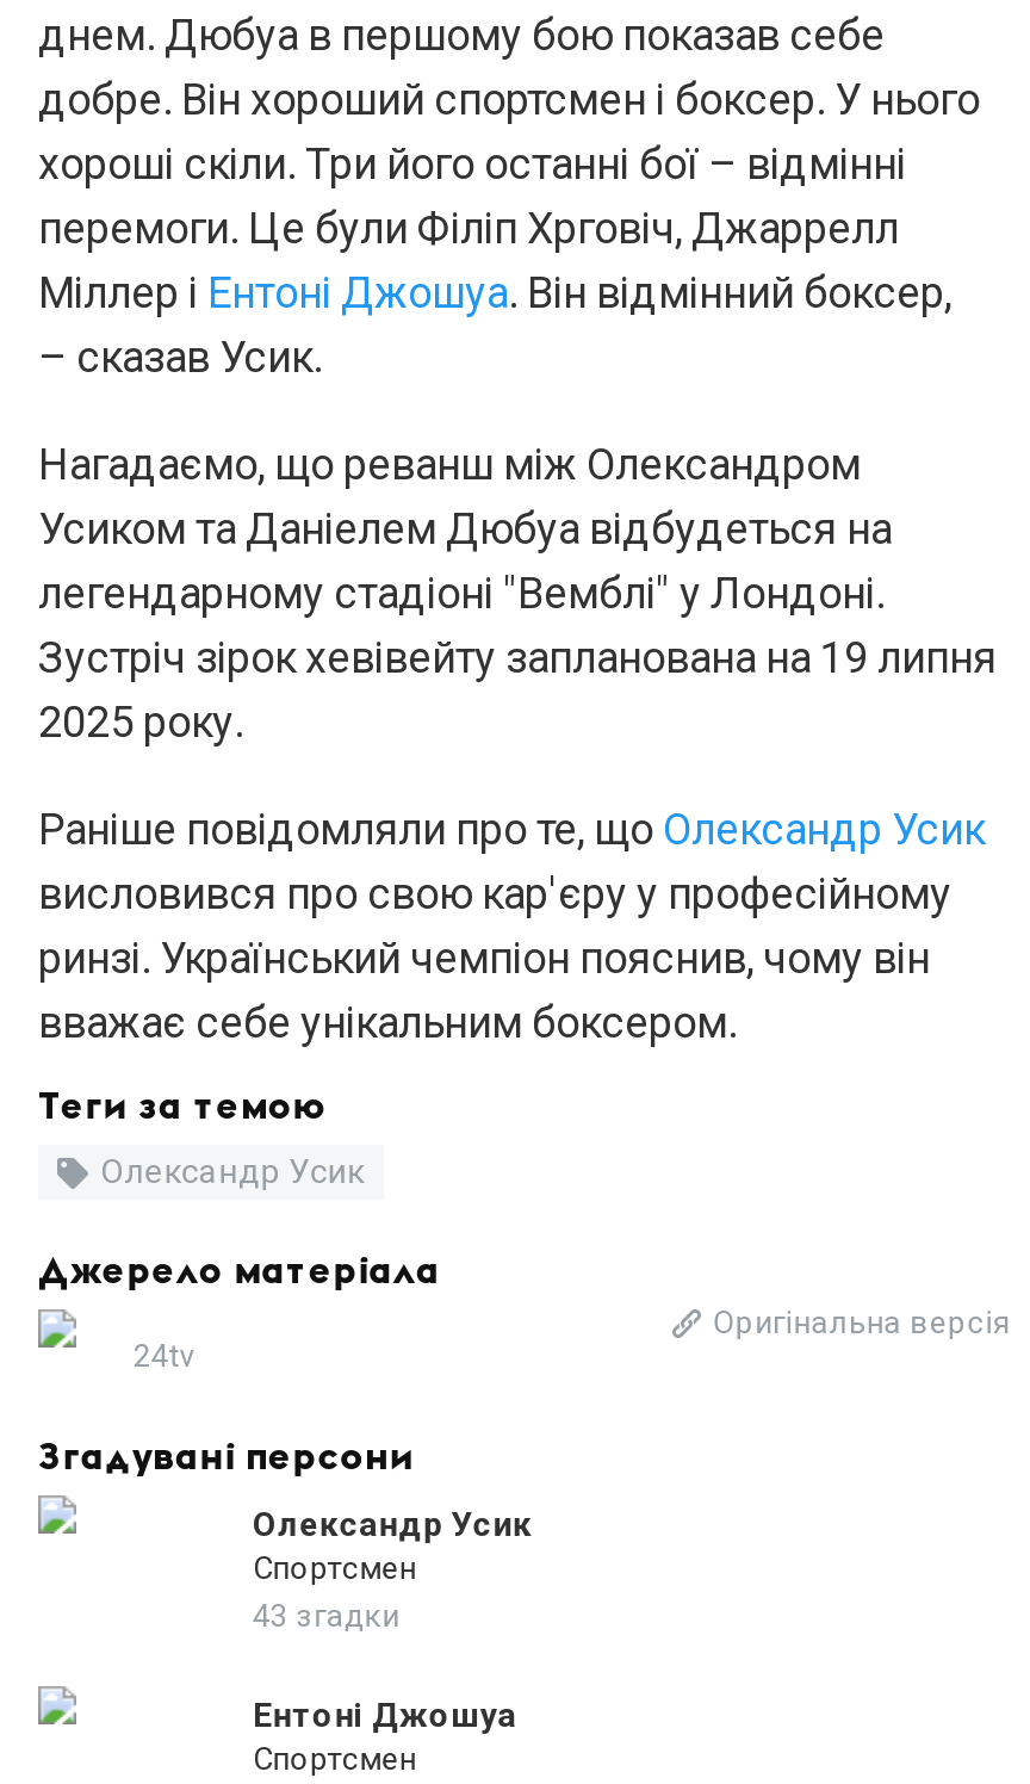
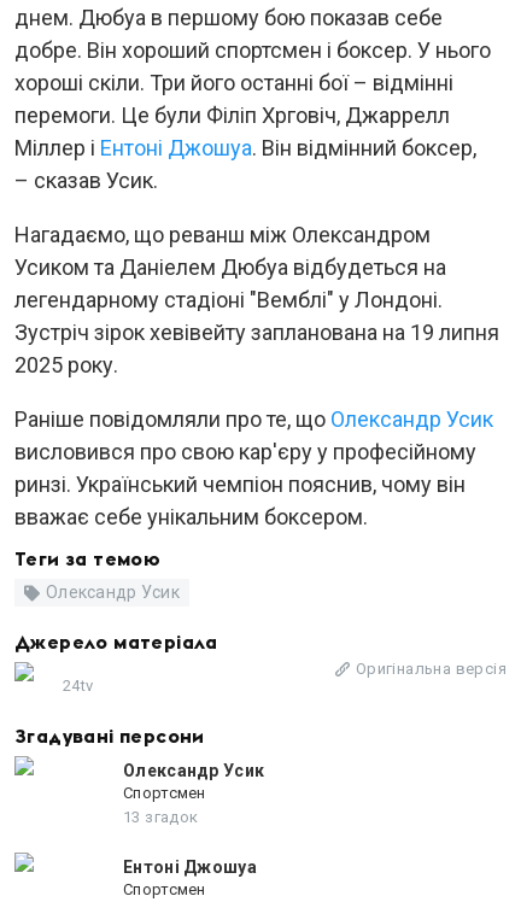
[253,1598,400,1634] 43 згадки -> [123,808,199,826] 13 згадок

